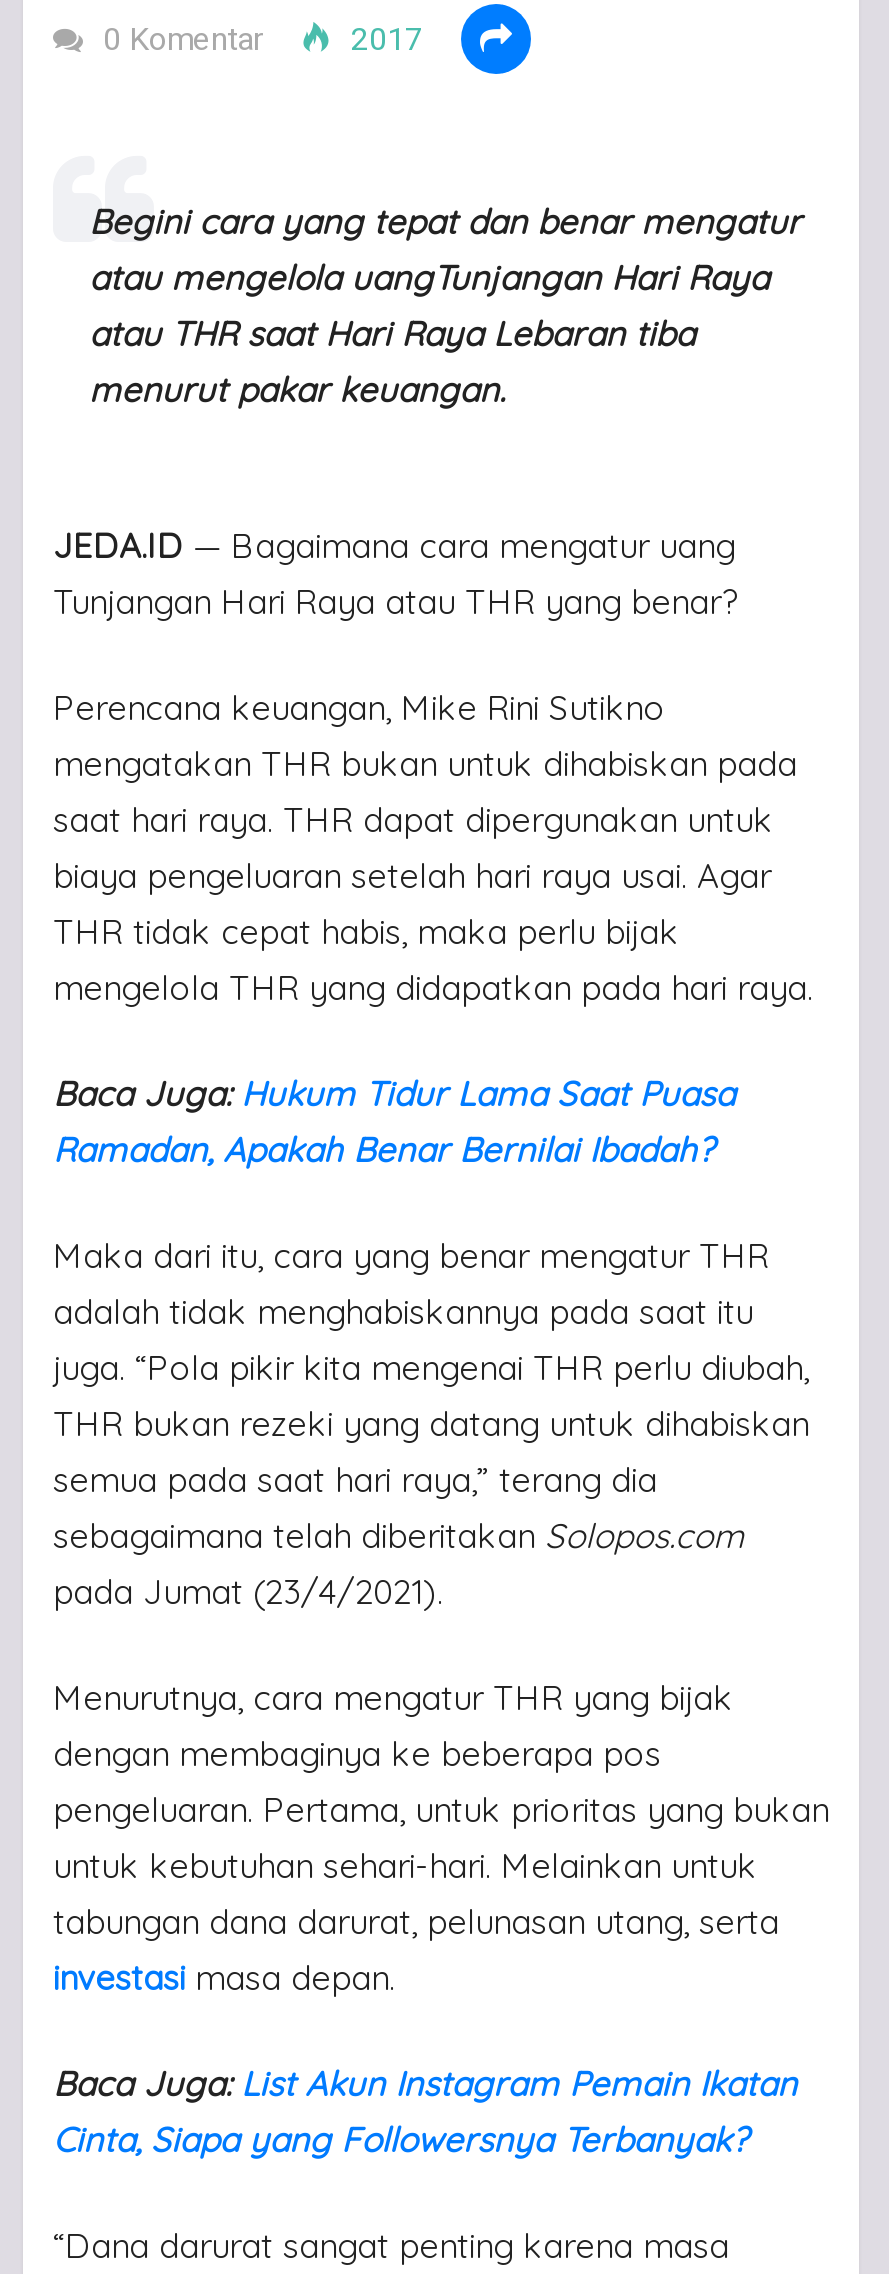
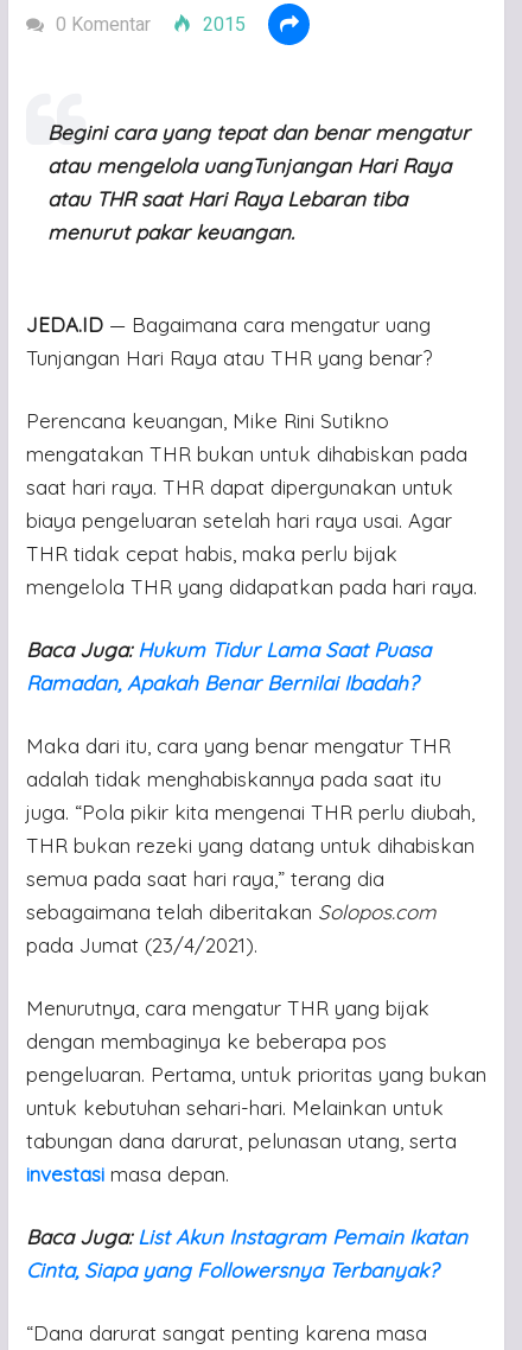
[103,16,423,64] 0 Komentar 2017 -> [56,11,246,39] 0 Komentar 2015

